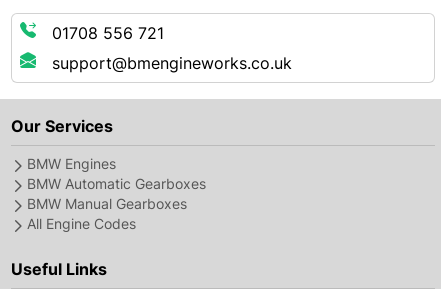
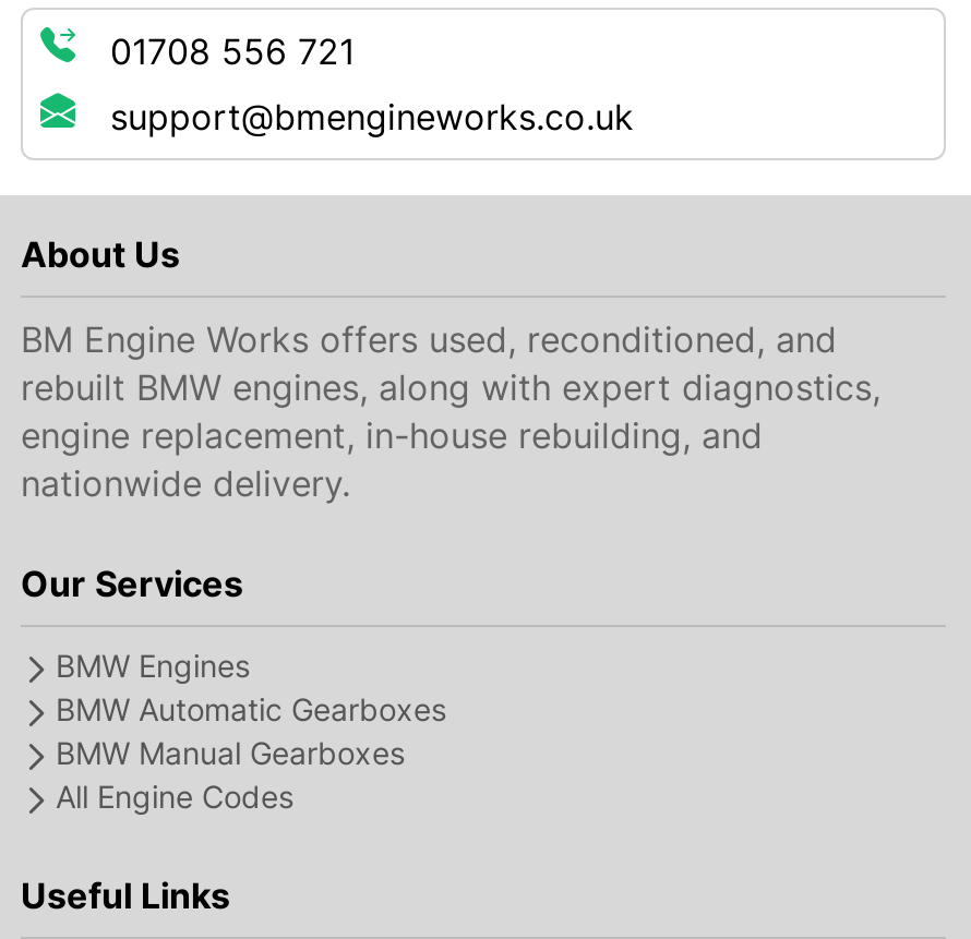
none -> [21,232,880,505] About Us | BM Engine Works offers used, reconditioned, and | rebuilt BMW engines, along with expert diagnostics, | engine replacement, in-house rebuilding, and | nationwide delivery.

